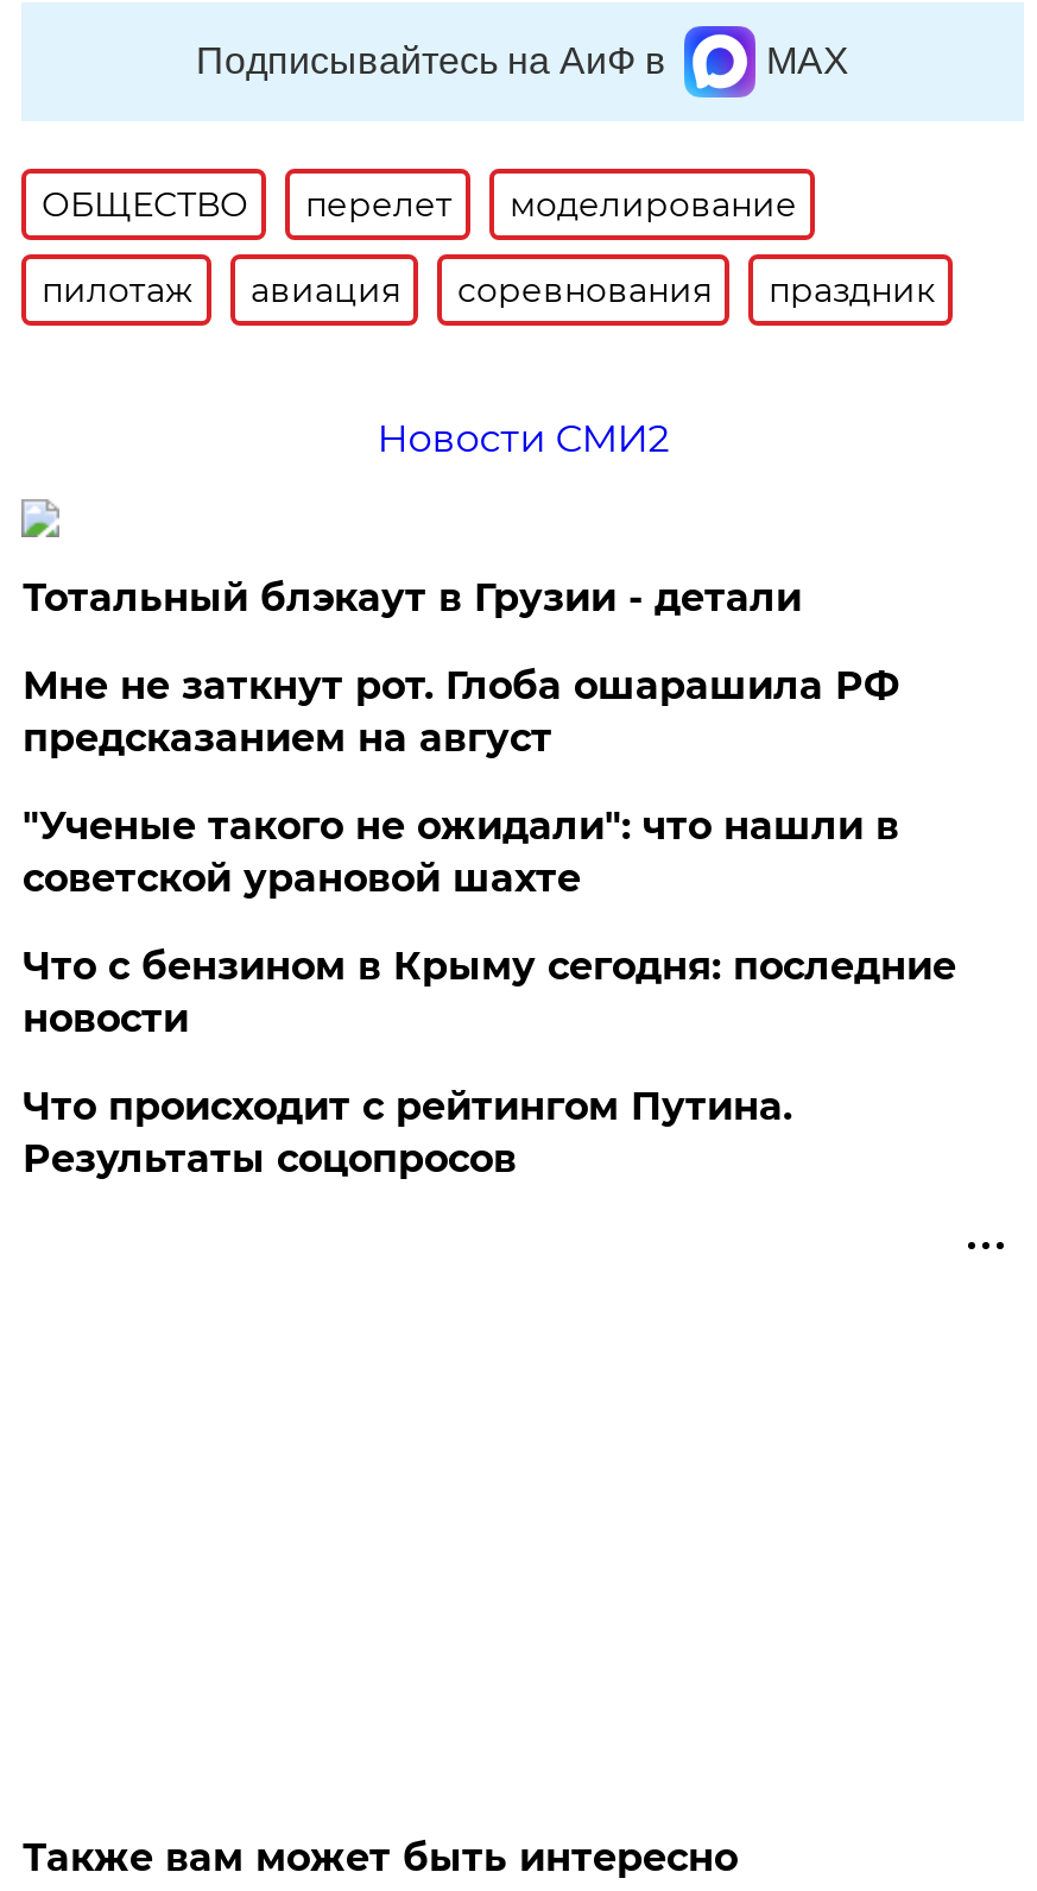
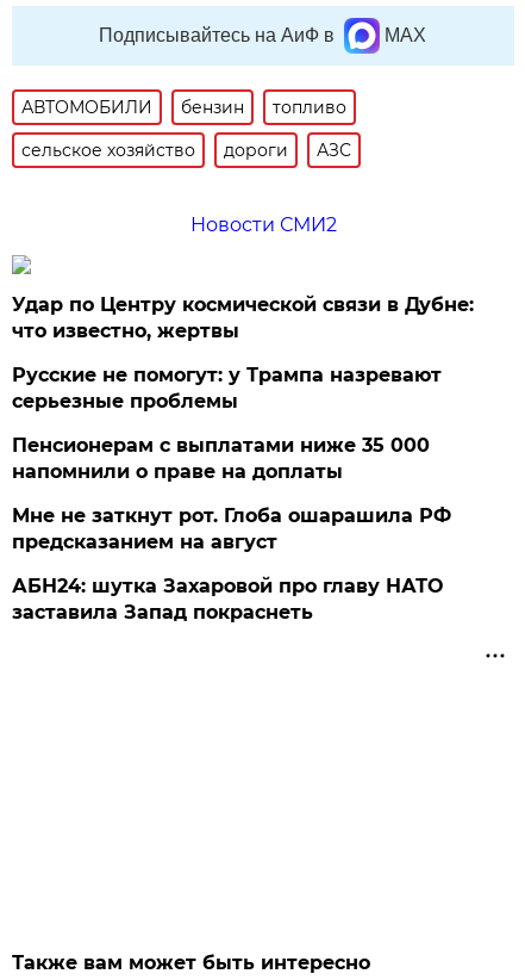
[41,183,797,226] ОБЩЕСТВО | перелет | моделирование -> [22,97,347,118] АВТОМОБИЛИ | бензин | топливо
[41,269,935,311] пилотаж | авиация | соревнования | праздник -> [22,139,352,161] сельское хозяйство | дороги | АЗС
[22,575,802,620] Тотальный блэкаут в Грузии - детали -> [12,293,474,483] Удар по Центру космической связи в Дубне: | что известно, жертвы | Русские не помогут: у Трампа назревают | серьезные проблемы | Пенсионерам с выплатами ниже 35 000 | напомнили о праве на доплаты
moved [22,663,899,761] -> [12,504,452,553]: Мне не заткнут рот. Глоба ошарашила РФ | предсказанием на август
[22,803,956,1181] "Ученые такого не ожидали": что нашли в | советской урановой шахте | Что с бензином в Крыму сегодня: последние | новости | Что происходит с рейтингом Путина. | Результаты соцопросов -> [12,575,443,624] АБН24: шутка Захаровой про главу НАТО | заставила Запад покраснеть

